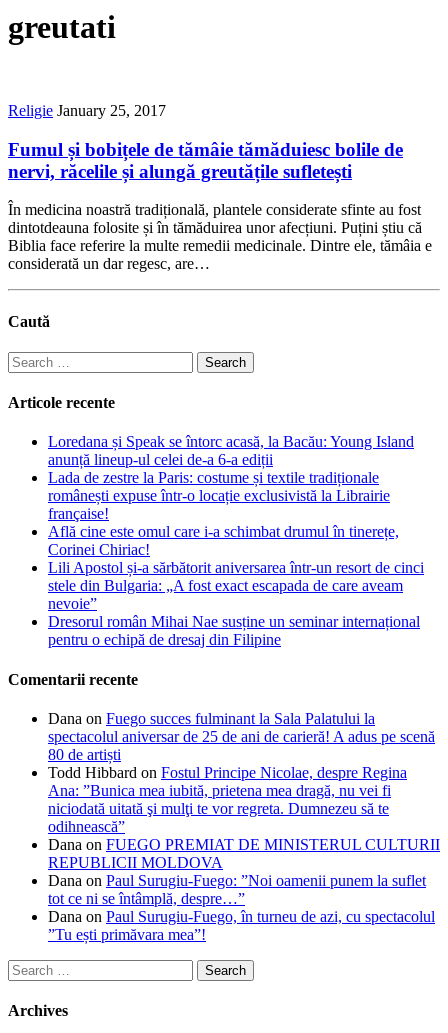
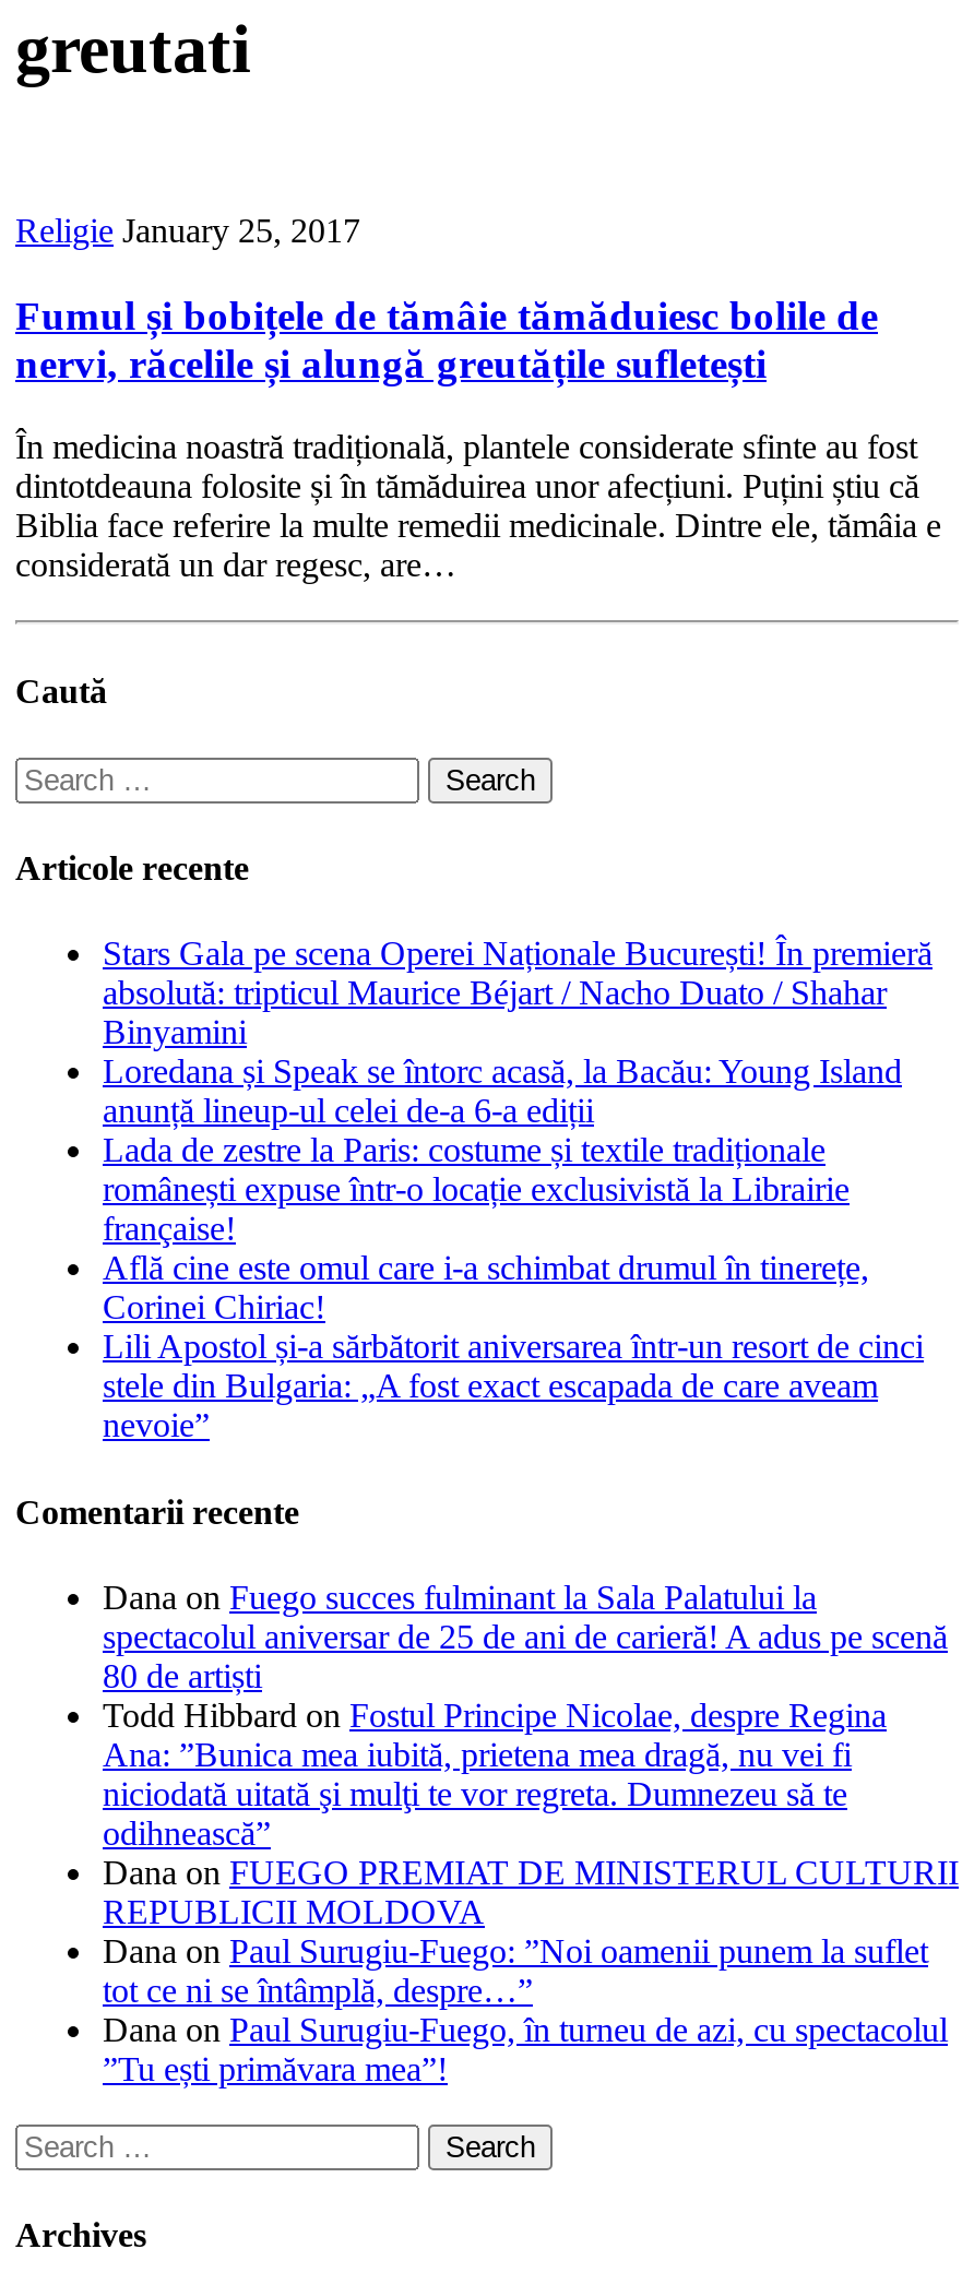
none -> [103,935,933,1051] Stars Gala pe scena Operei Naționale București! În premieră | absolută: tripticul Maurice Béjart / Nacho Duato / Shahar | Binyamini
moved [48,433,424,612] -> [103,1053,924,1444]: Loredana și Speak se întorc acasă, la Bacău: Young Island | anunță lineup-ul celei de-a 6-a ediții | Lada de zestre la Paris: costume și textile tradiționale | ... | stele din Bulgaria: „A fost exact escapada de care aveam | nevoie”
[48,613,420,648] Dresorul român Mihai Nae susține un seminar internațional | pentru o echipă de dresaj din Filipine -> none

